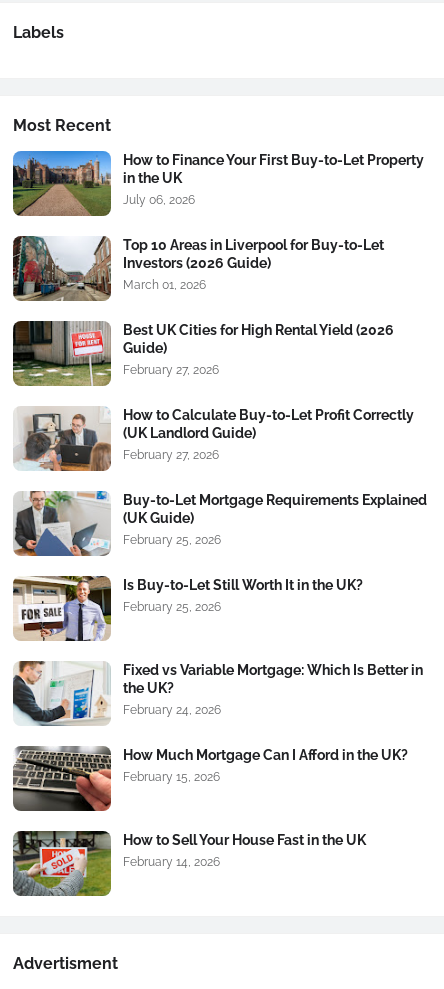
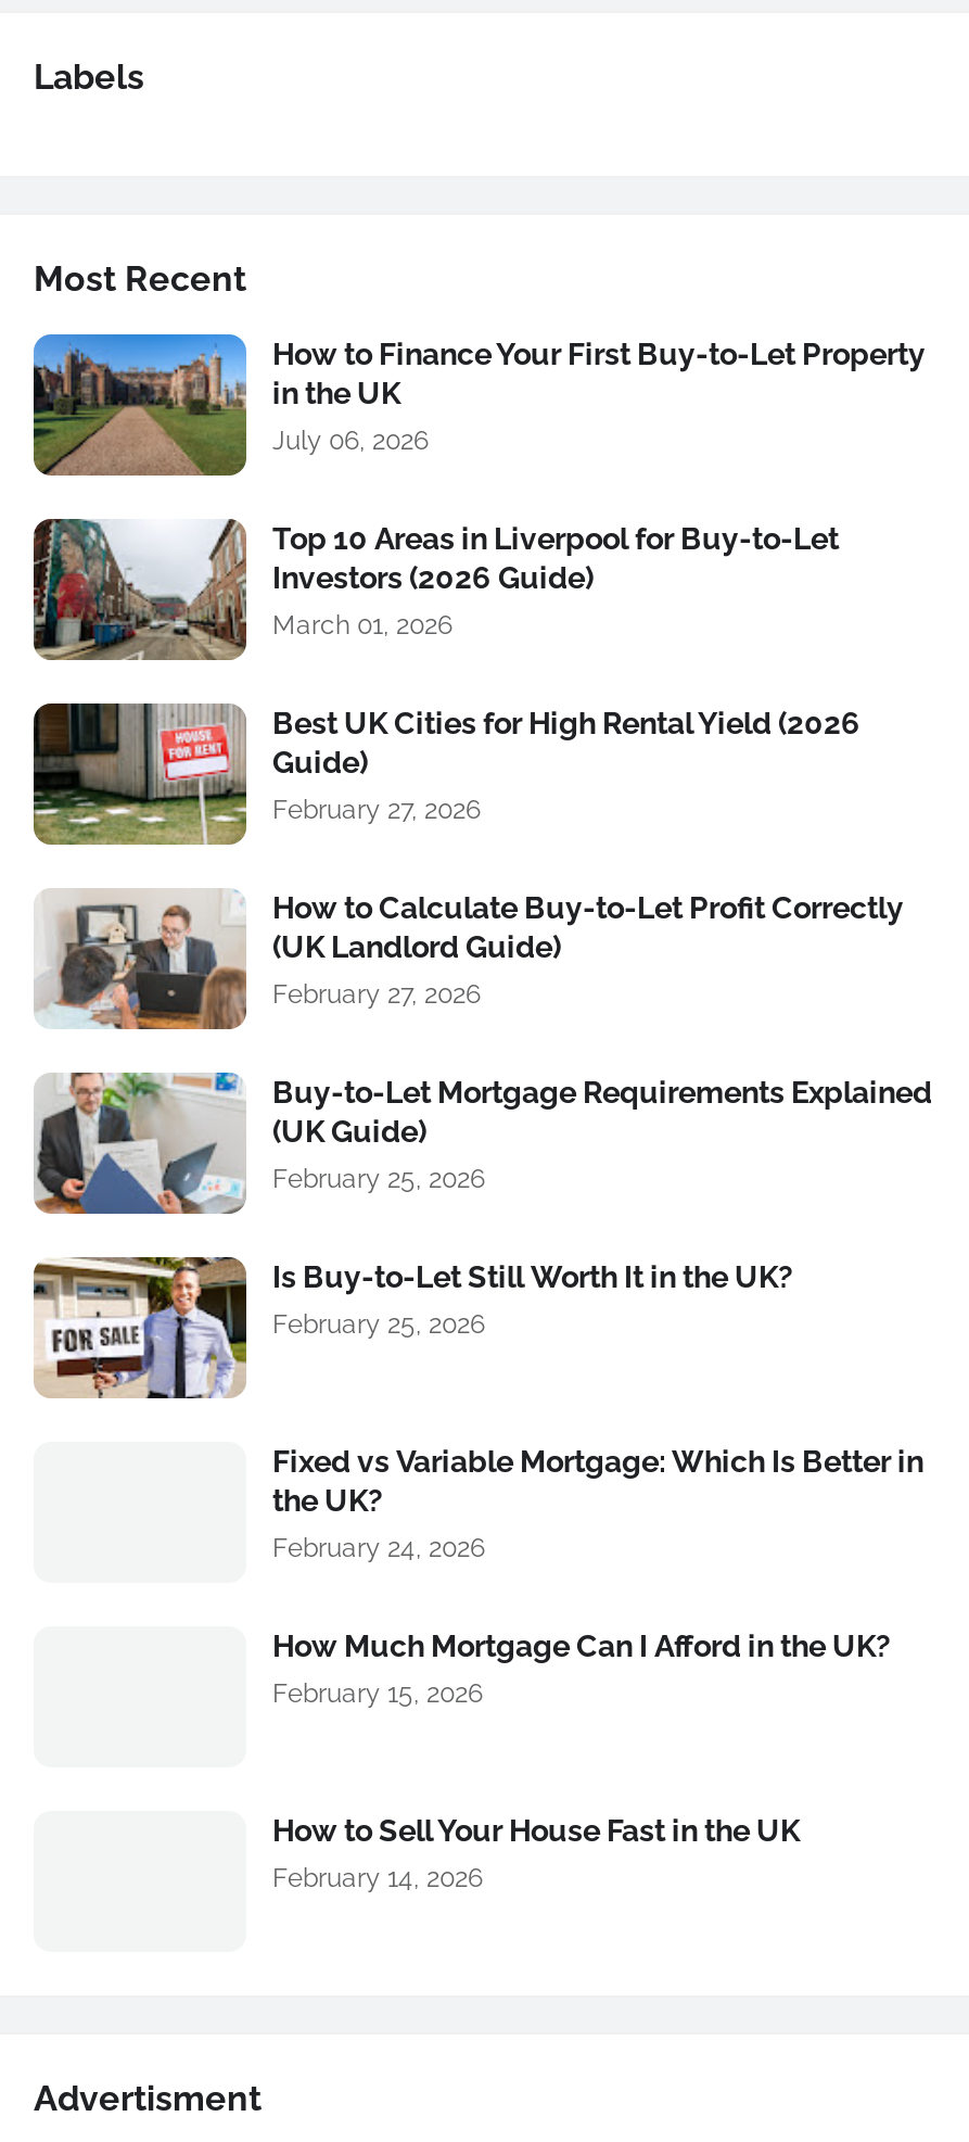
[12,660,111,727] [image] -> none
[12,745,112,812] [image] -> none
[12,830,112,897] [image] -> none

